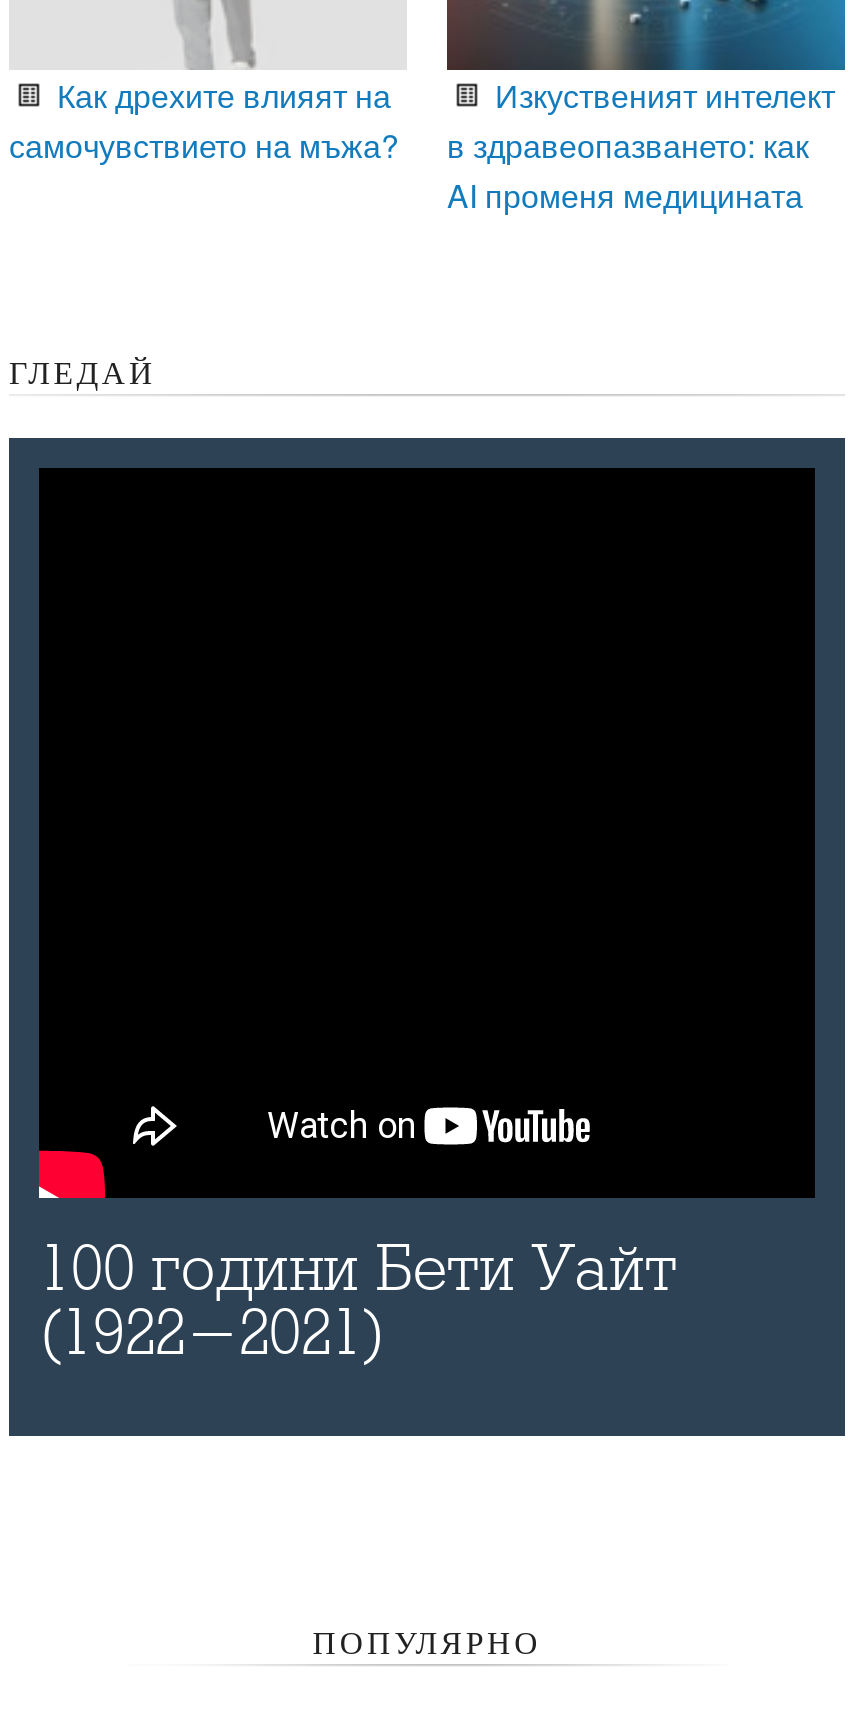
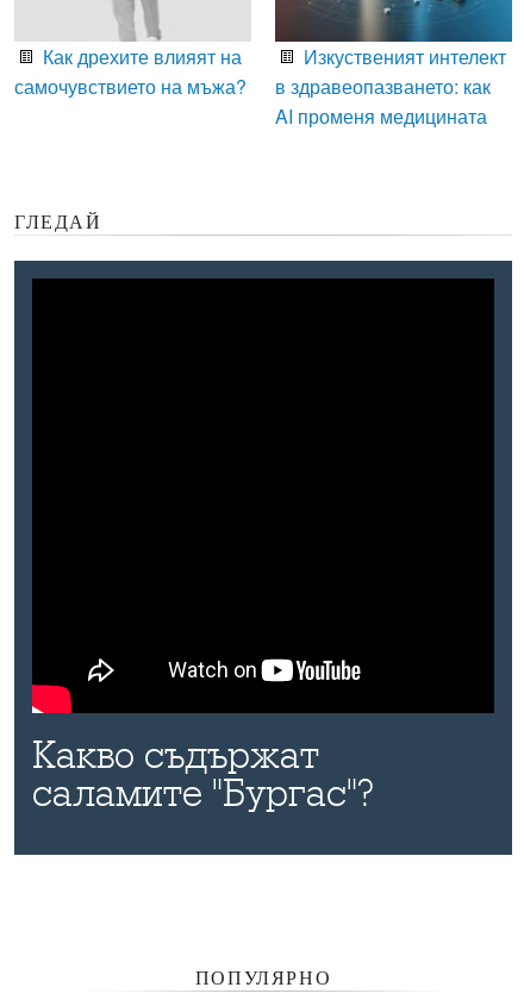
[39,1233,677,1371] 100 години Бети Уайт | (1922-2021) -> [32,734,375,816] Какво съдържат | саламите "Бургас"?

